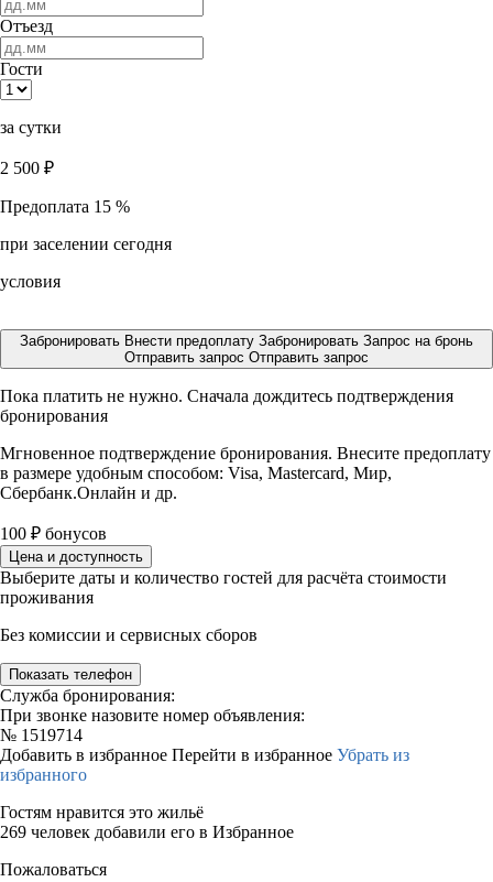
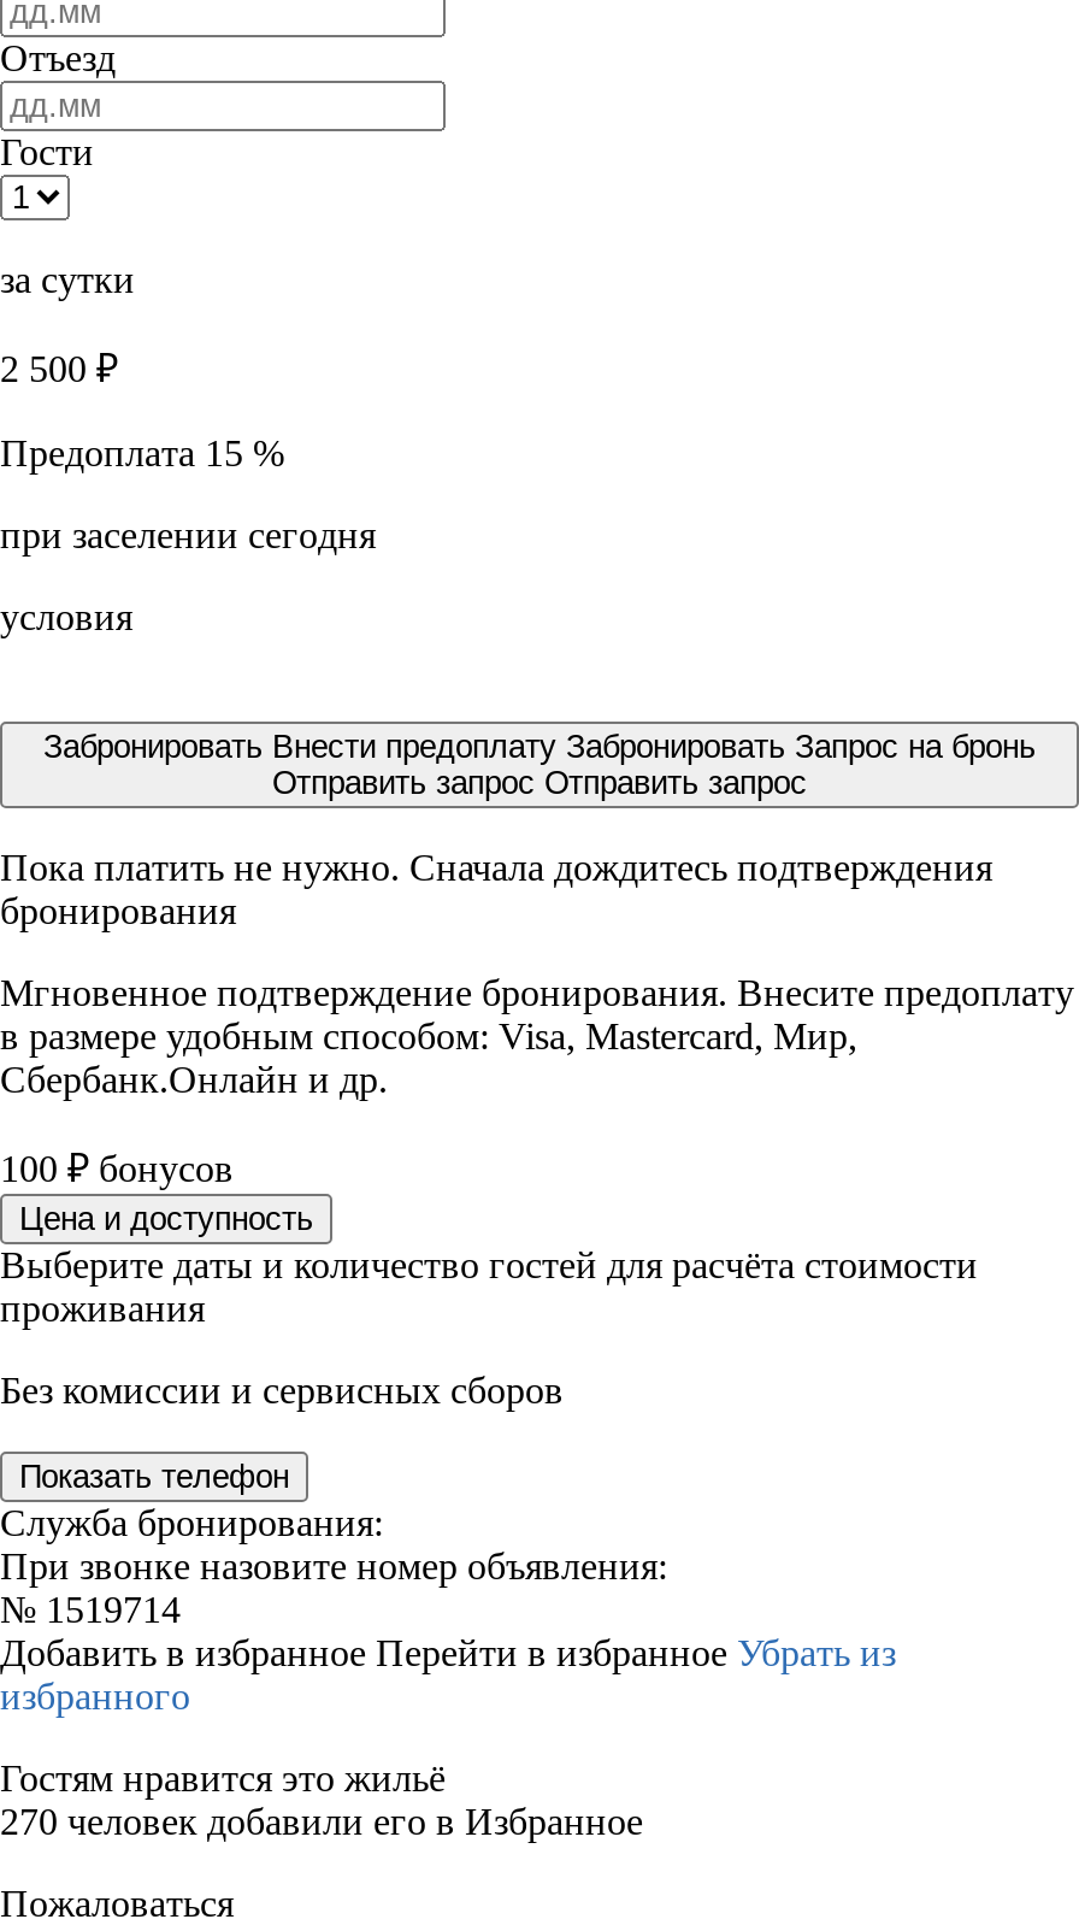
[0,823,294,841] 269 человек добавили его в Избранное -> [0,1801,643,1842] 270 человек добавили его в Избранное

